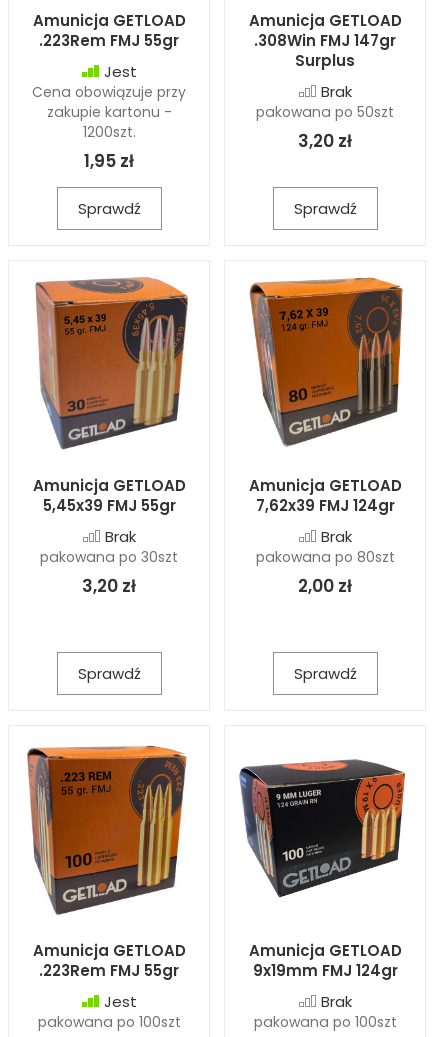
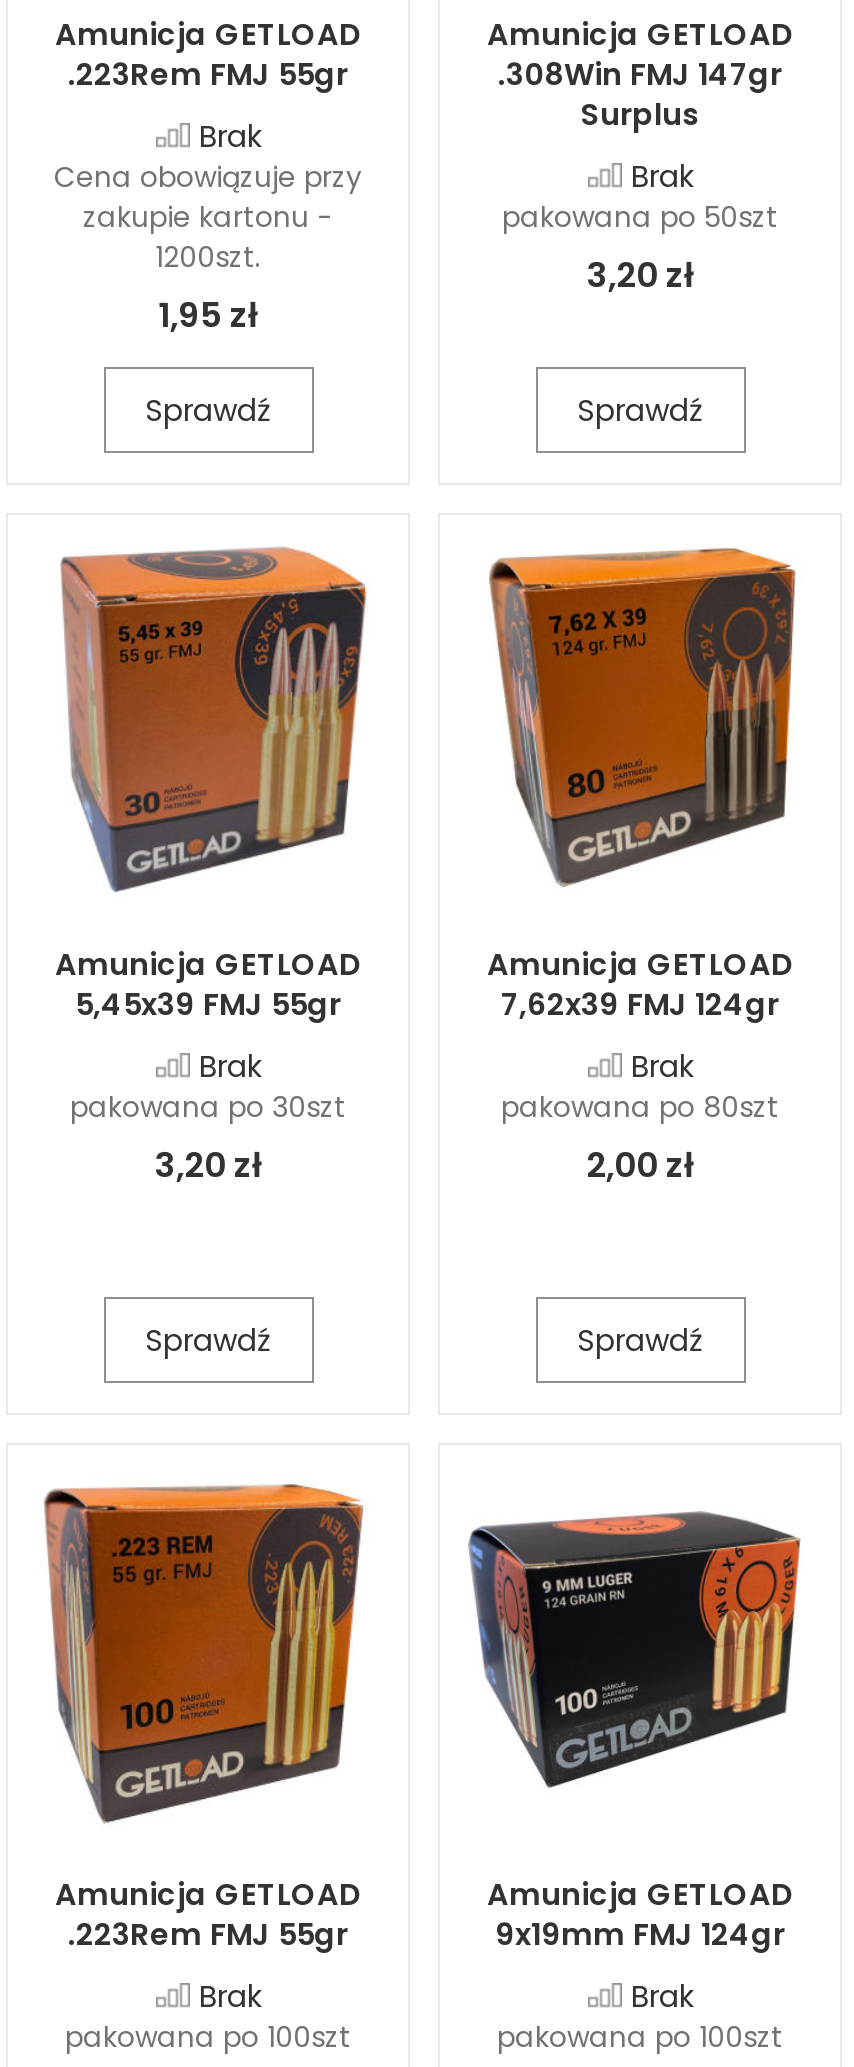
[103,61,136,82] Jest -> [199,115,261,157] Brak
[103,991,136,1012] Jest -> [199,1975,261,2017] Brak

